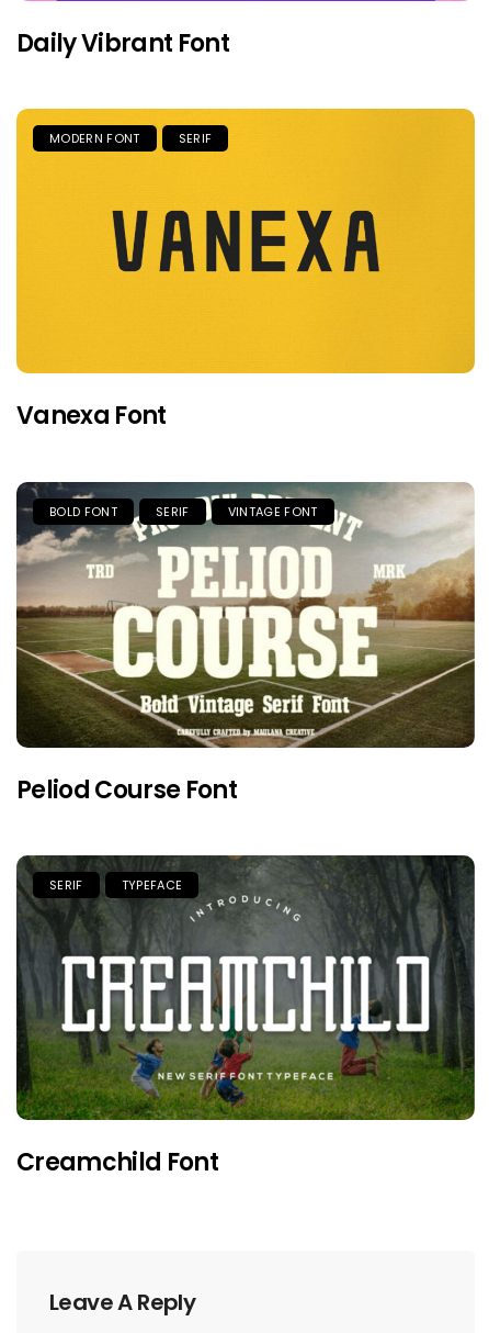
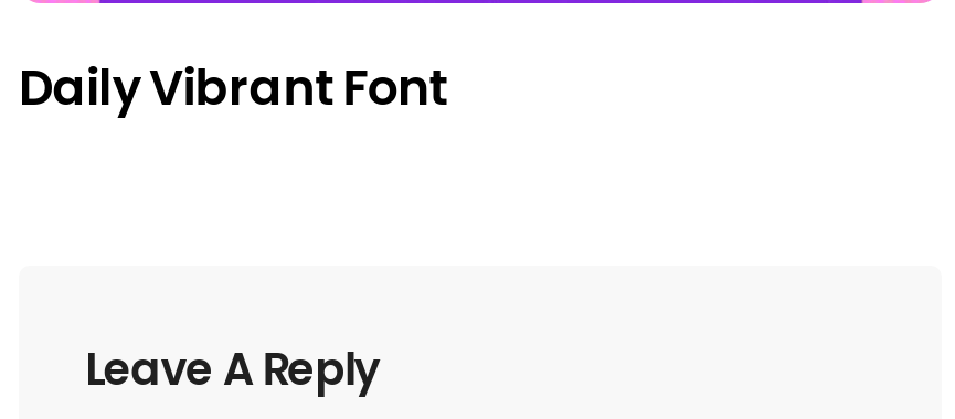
[15,108,476,374] [image] | MODERN FONT | SERIF -> none
[15,399,476,749] [image] | Vanexa Font | BOLD FONT | SERIF | VINTAGE FONT -> none
[15,772,476,1121] [image] | Peliod Course Font | SERIF | TYPEFACE -> none
[16,1145,218,1179] Creamchild Font -> none

